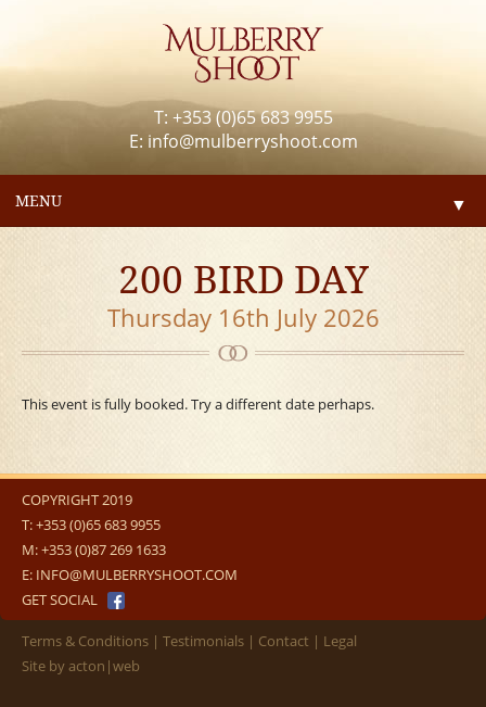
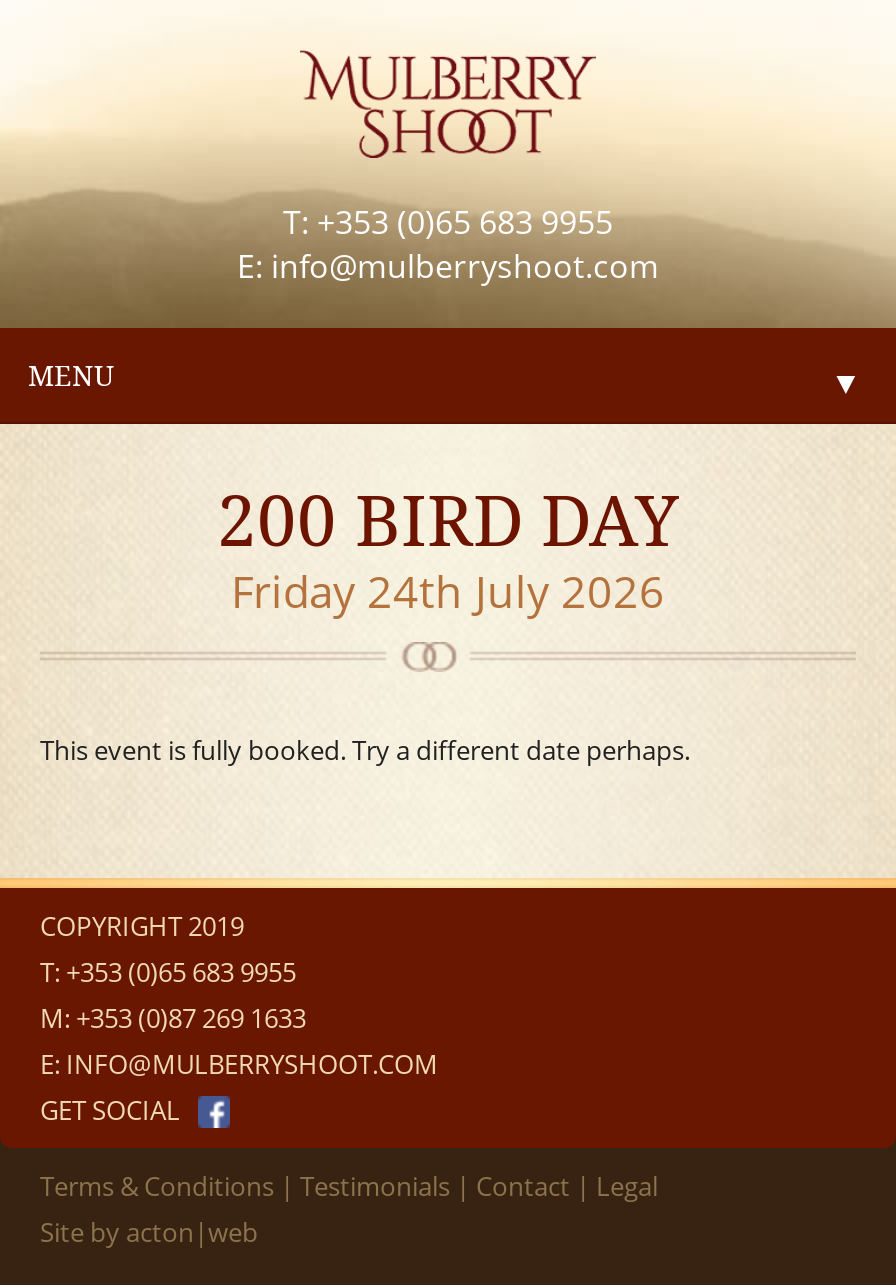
[107,301,379,333] Thursday 16th July 2026 -> [231,560,665,620] Friday 24th July 2026

